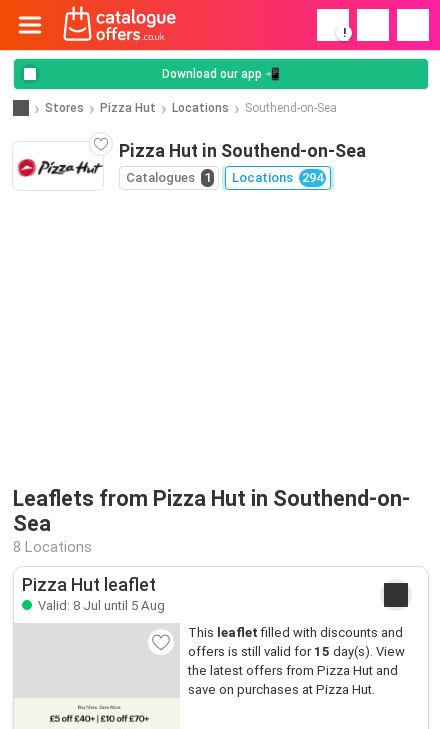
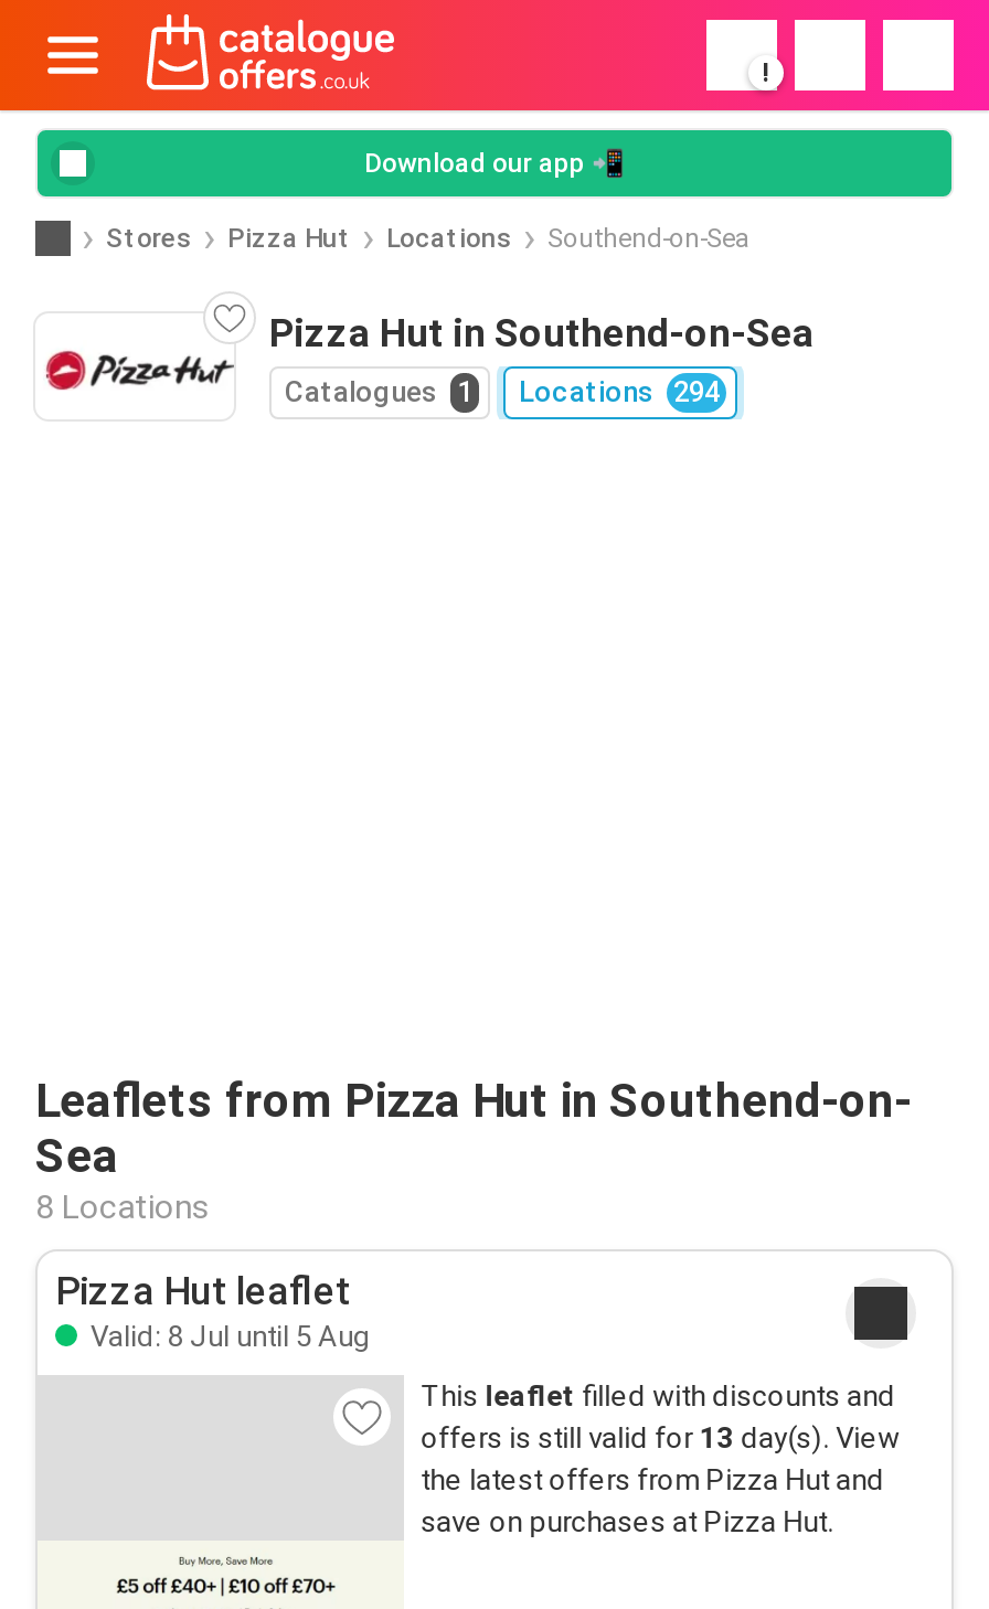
[188,644,405,659] offers is still valid for 15 day(s). View -> [421,1421,900,1455] offers is still valid for 13 day(s). View

